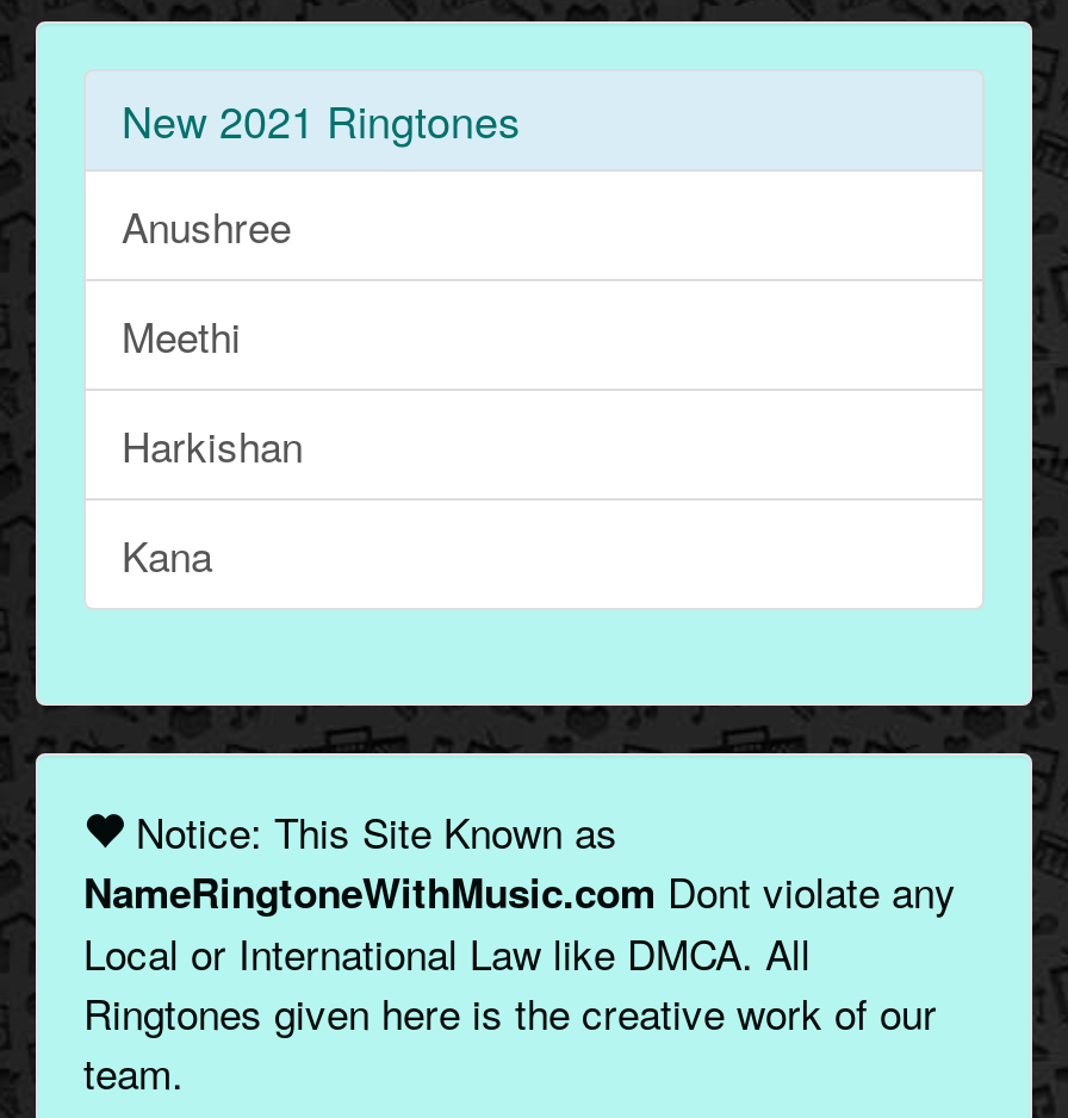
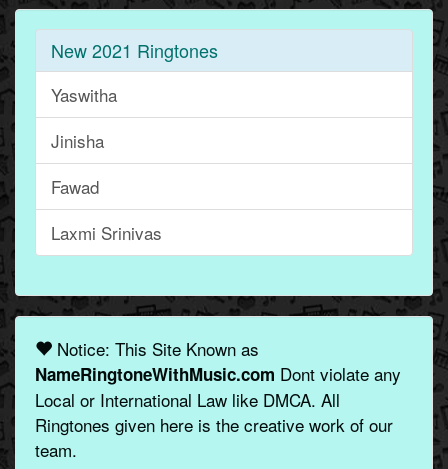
[122,195,291,255] Anushree -> [51,82,117,107] Yaswitha
[122,305,241,364] Meethi -> [51,128,104,153] Jinisha
[122,414,303,474] Harkishan -> [51,174,99,199] Fawad
[122,524,212,584] Kana -> [51,220,162,245] Laxmi Srinivas

